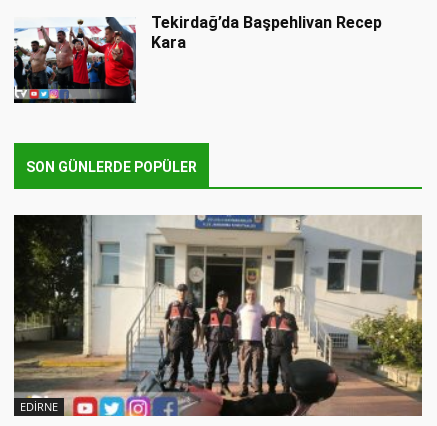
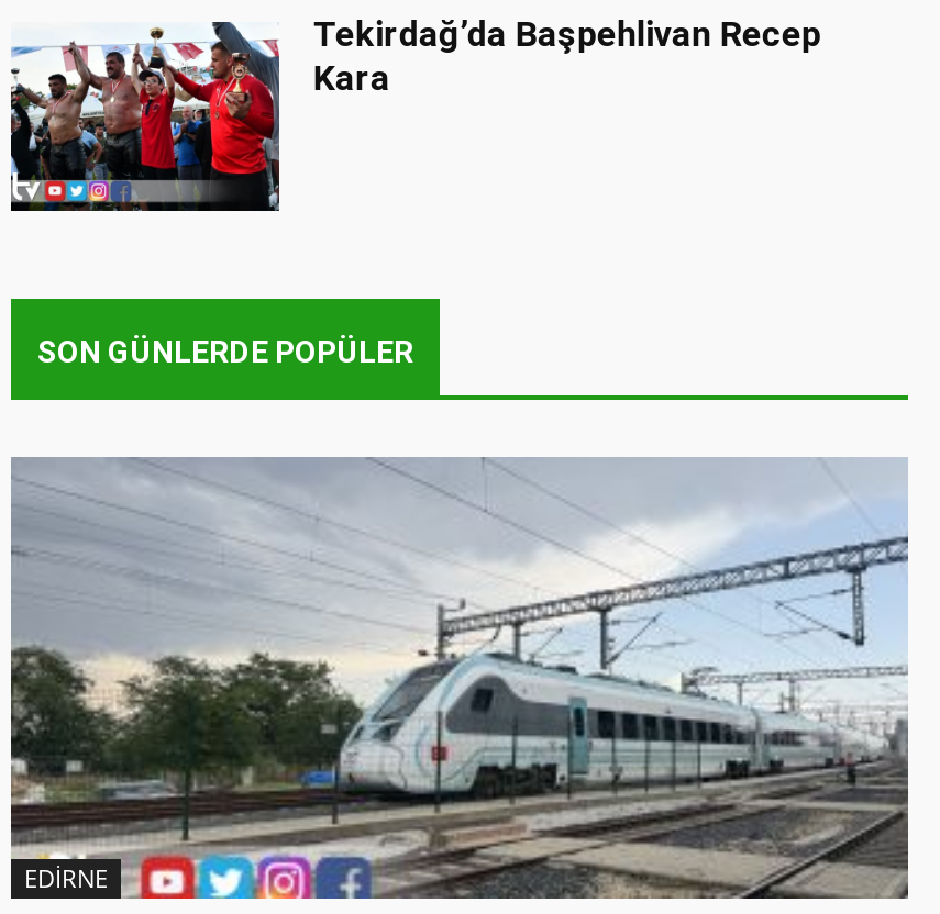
[14,215,423,417] [image] -> [11,457,908,901] [image]

